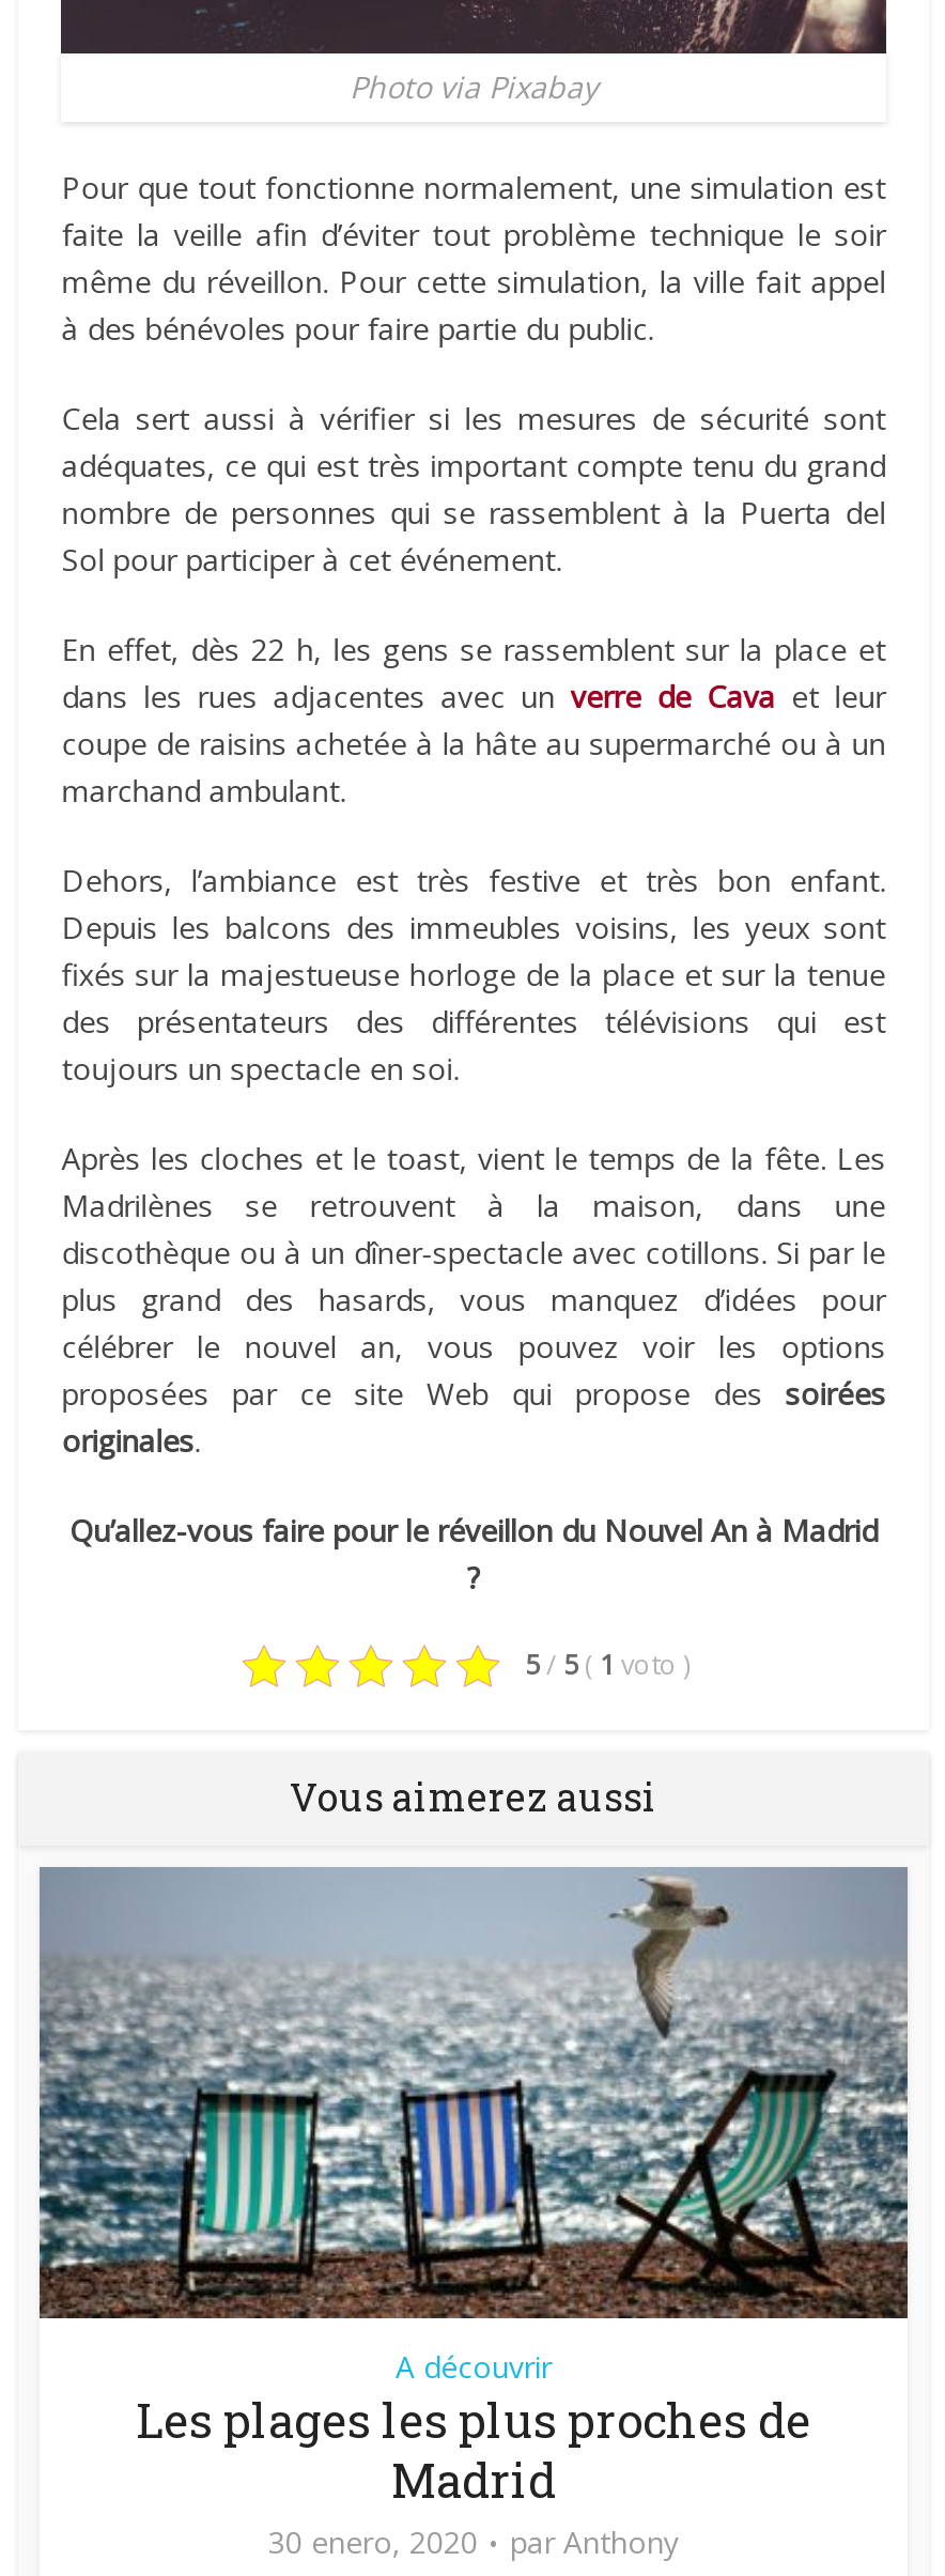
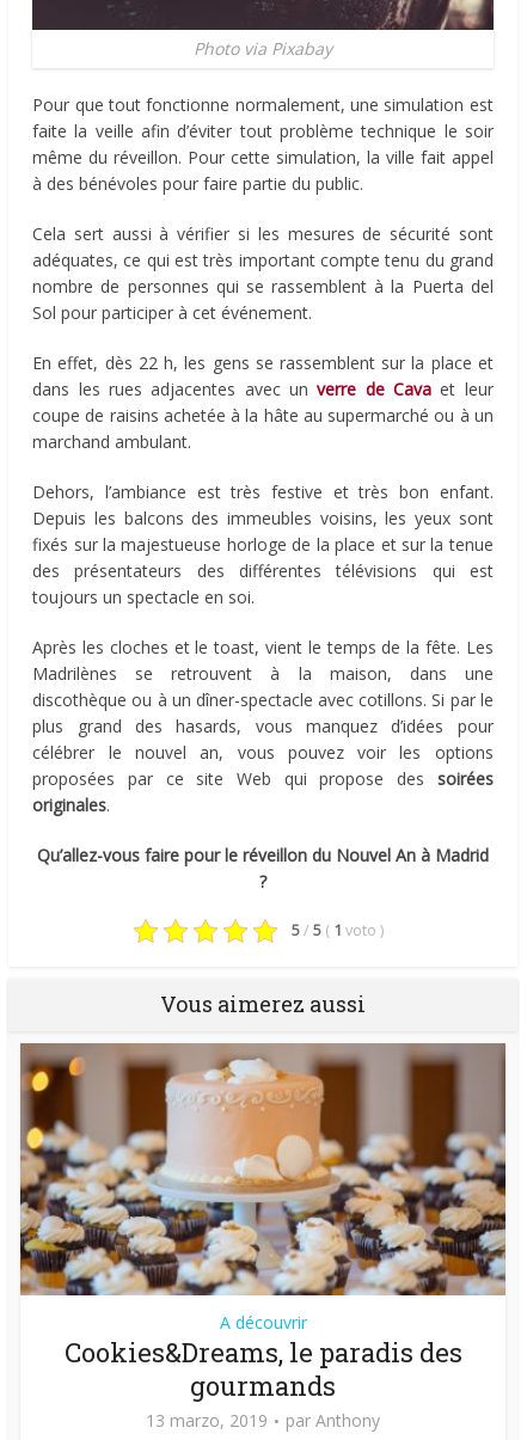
[37,1867,910,2562] [image] | Les plages les plus proches de | Madrid | 30 enero, 2020 -> [19,1043,507,1431] [image] | Cookies&Dreams, le paradis des | gourmands | 13 marzo, 2019

